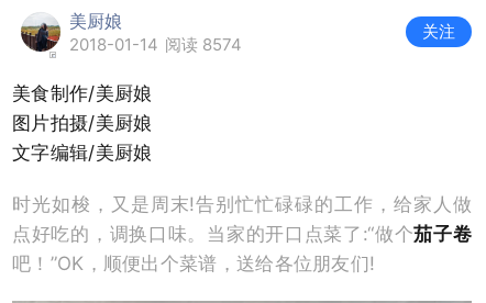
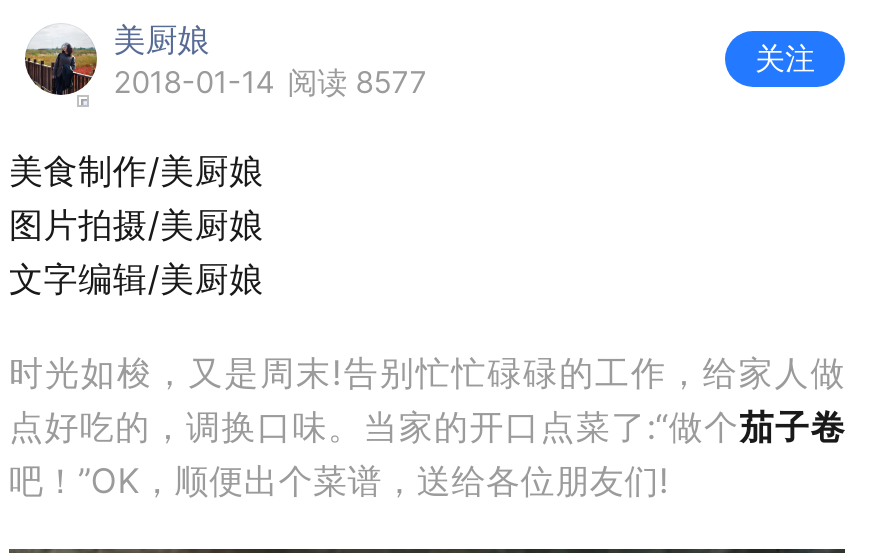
[69,34,242,54] 2018-01-14 阅读 8574 -> [113,62,427,100] 2018-01-14 阅读 8577

